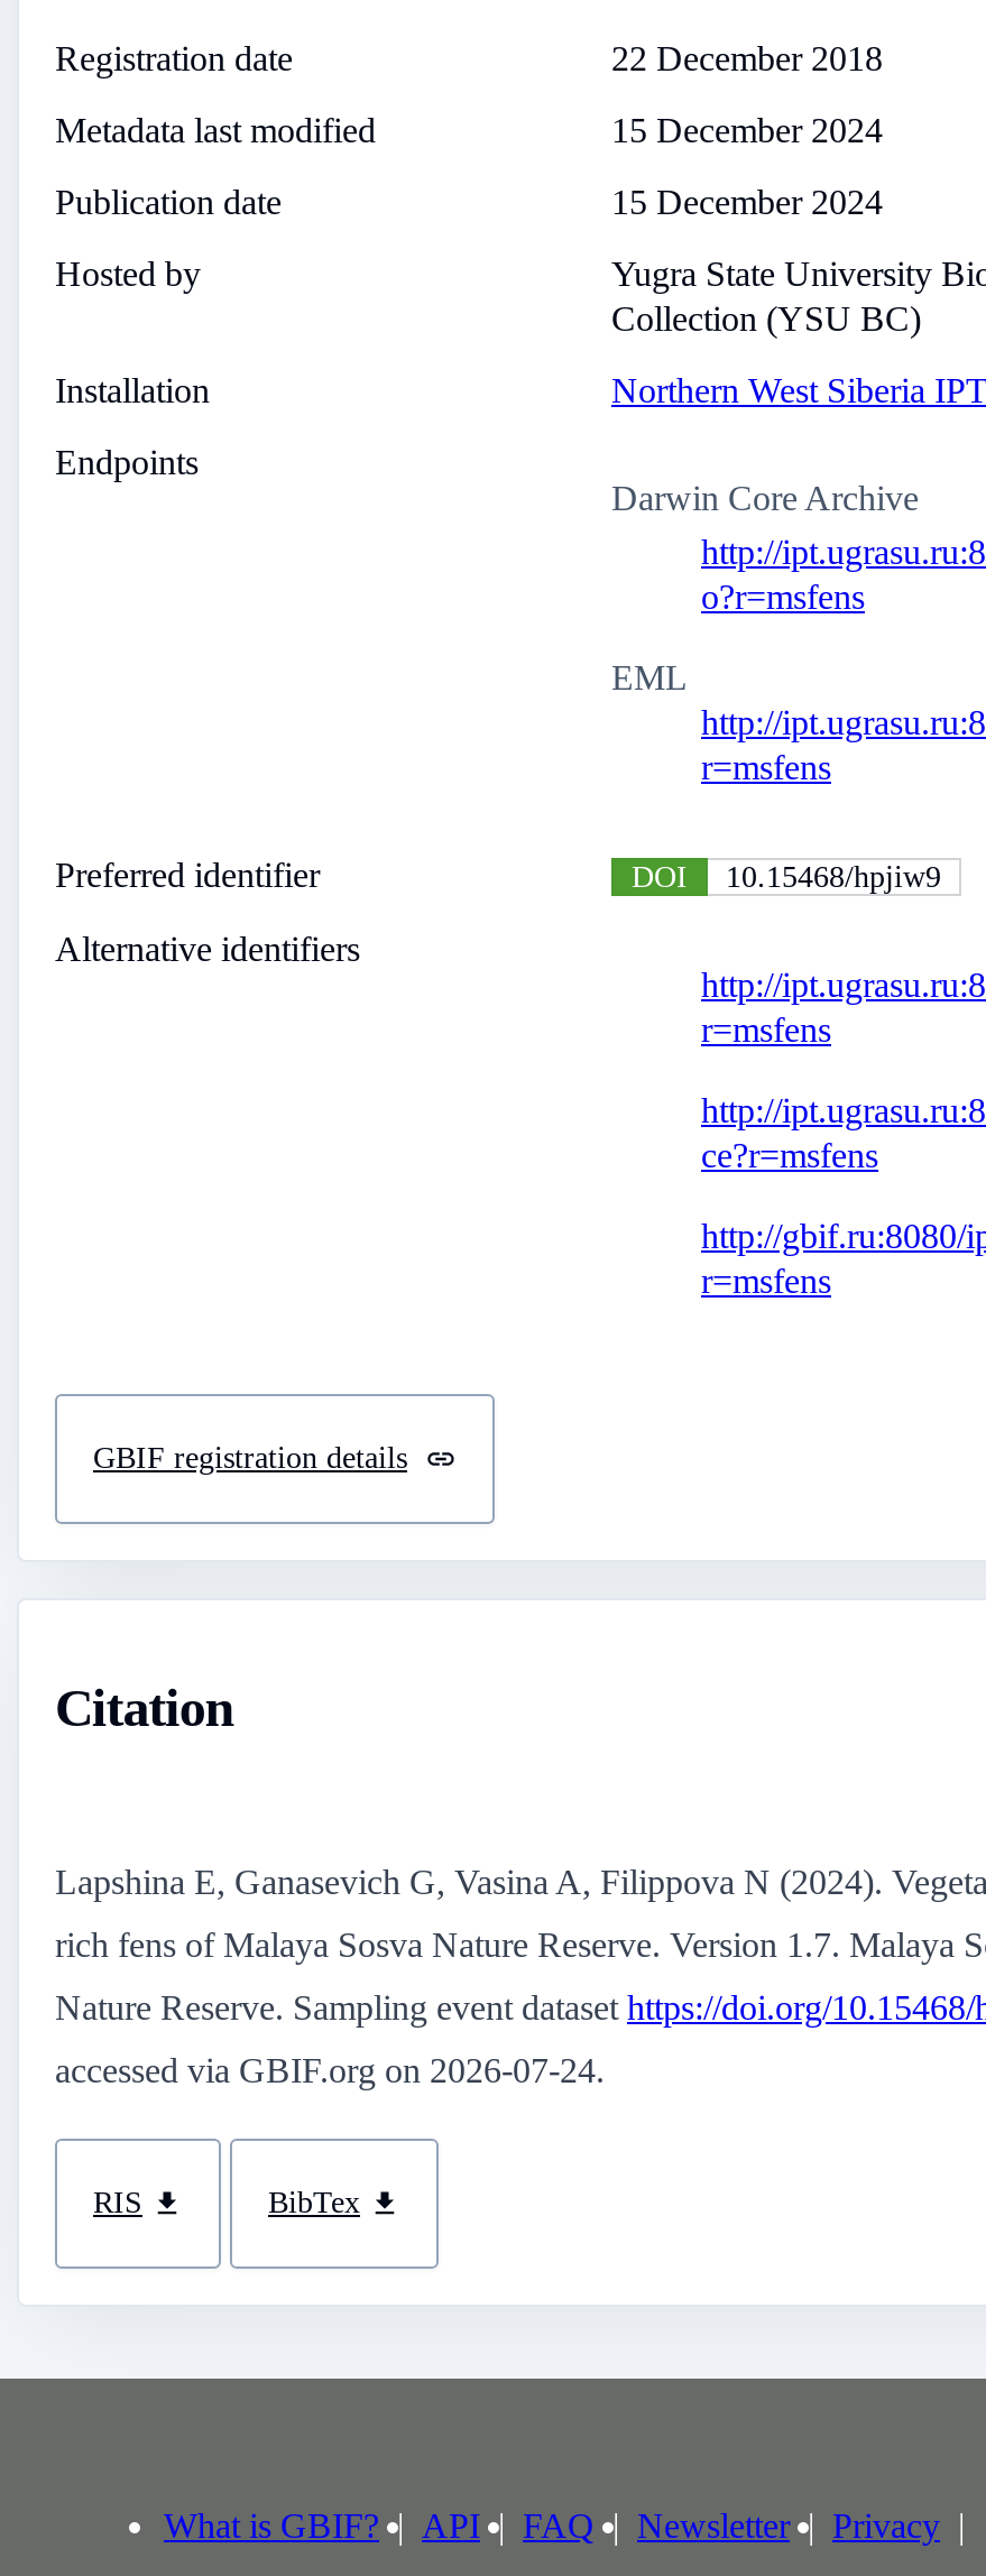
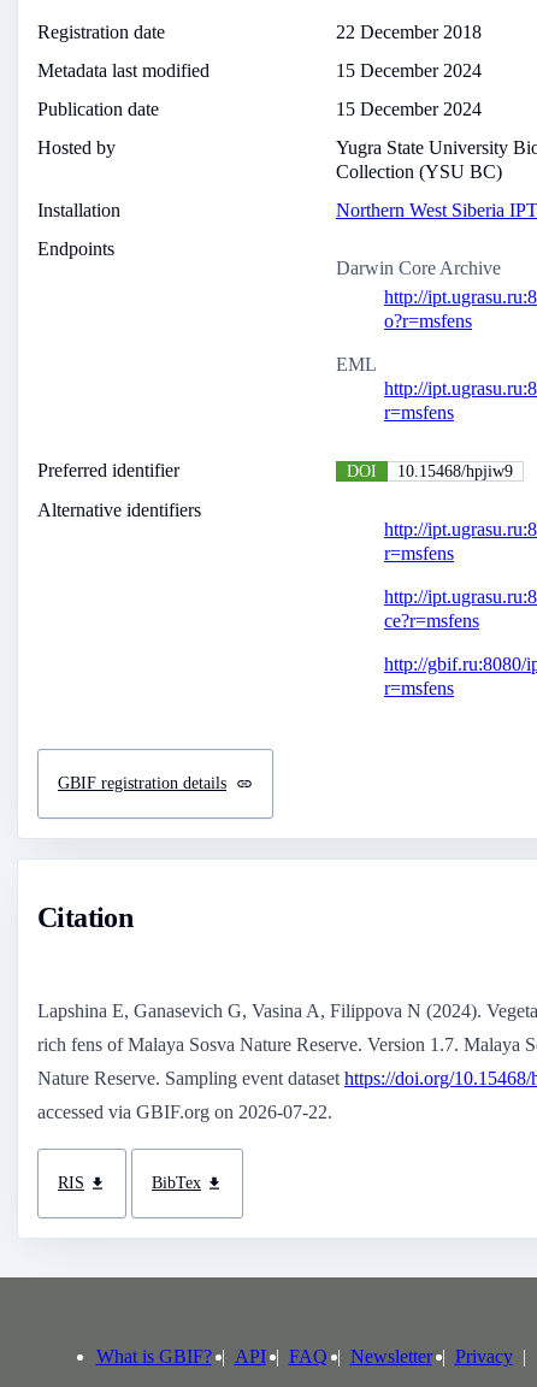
[55,2051,605,2090] accessed via GBIF.org on 2026-07-24. -> [37,1102,332,1122] accessed via GBIF.org on 2026-07-22.

